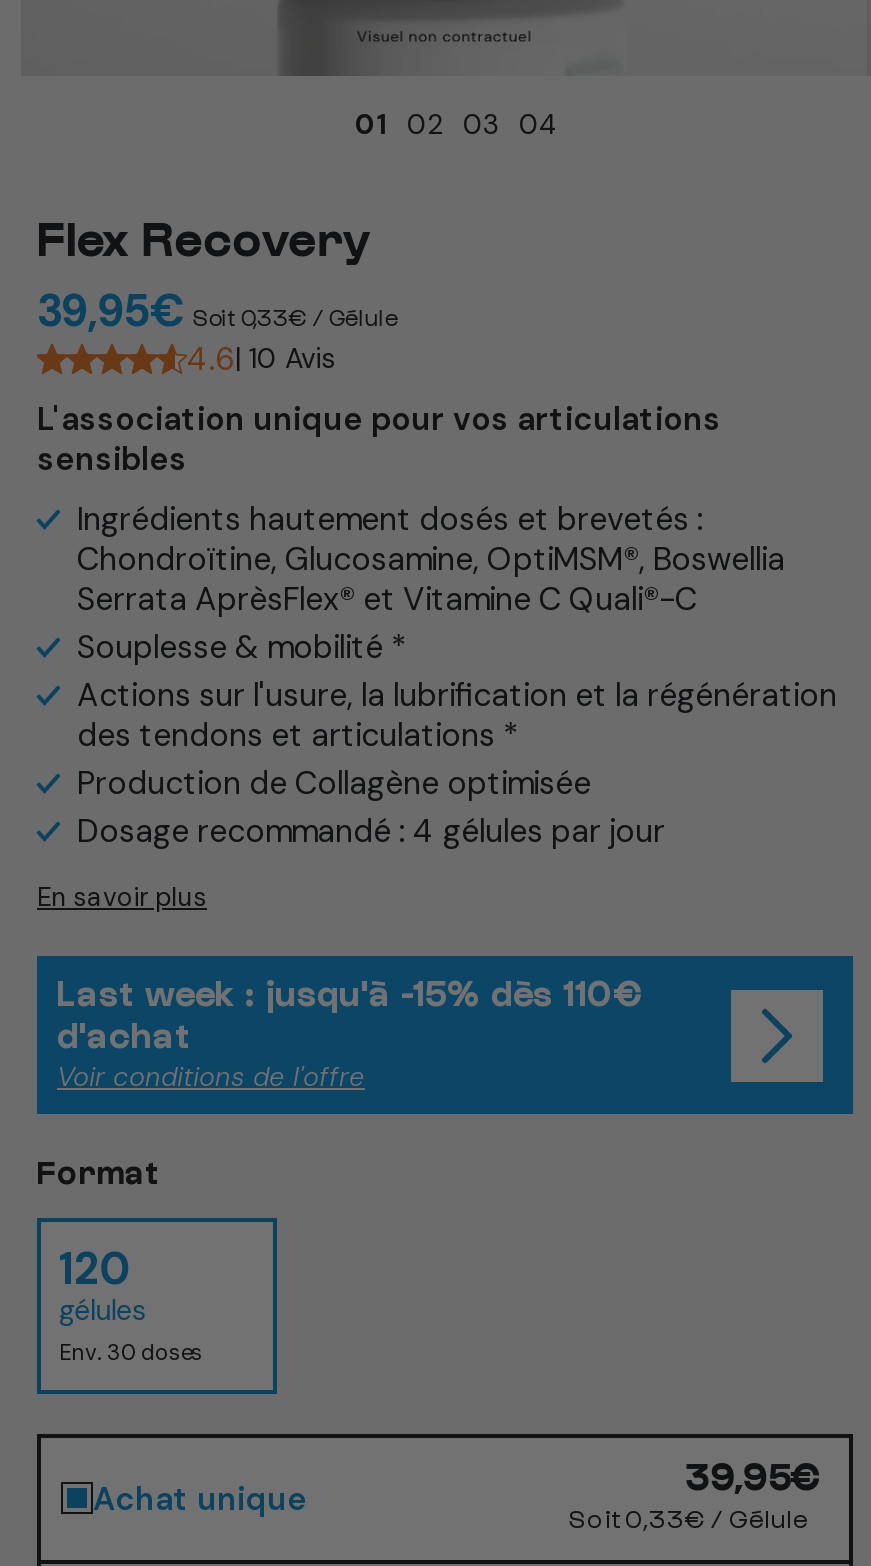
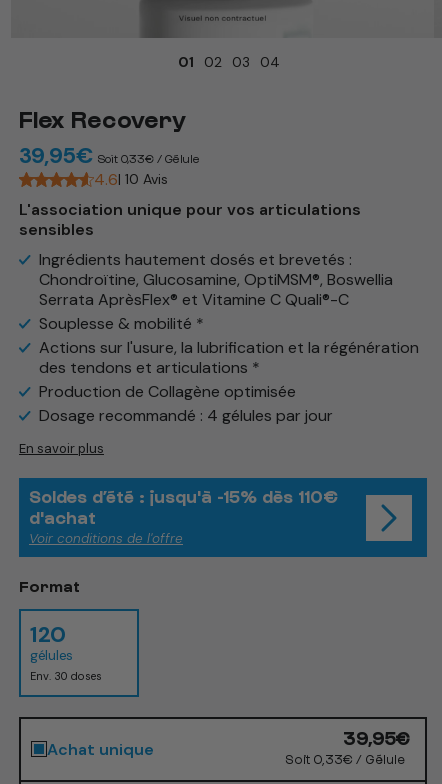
[57,981,643,1011] Last week : jusqu'à -15% dès 110€ -> [29,490,338,505] Soldes d’été : jusqu'à -15% dès 110€

